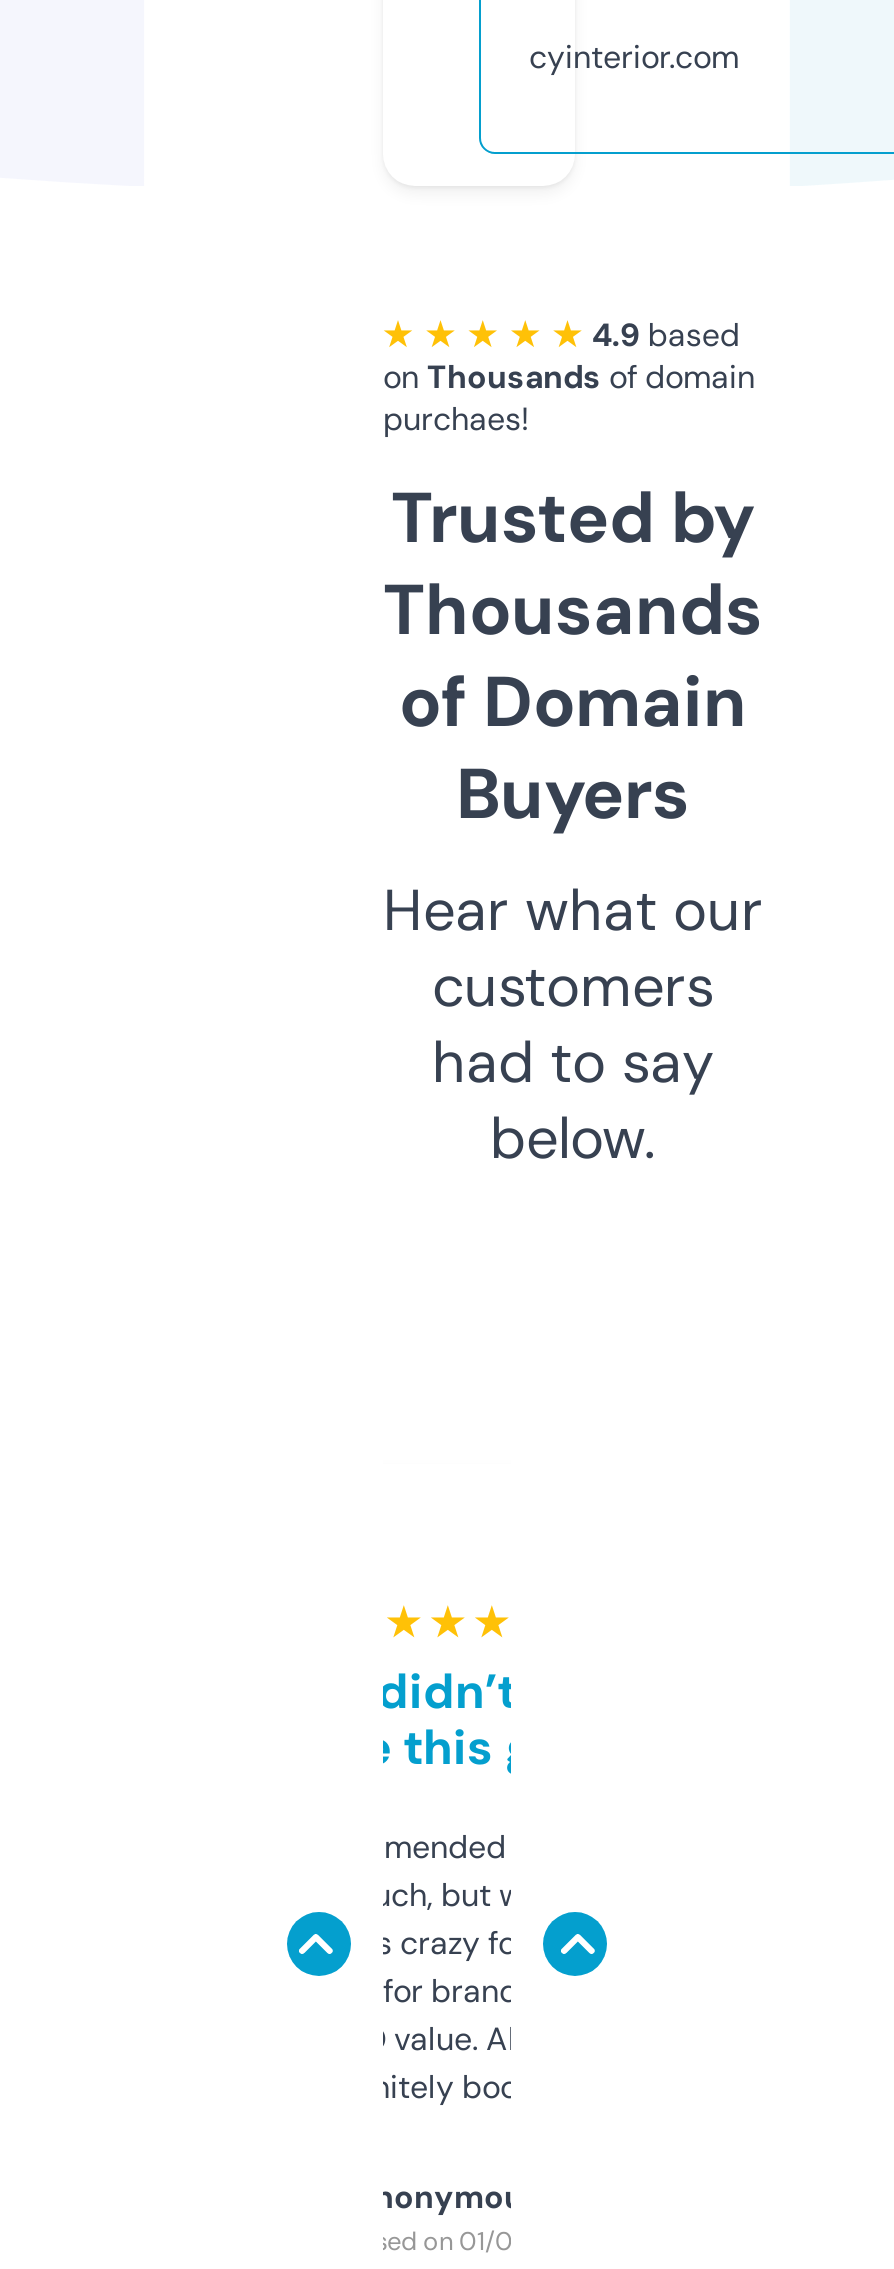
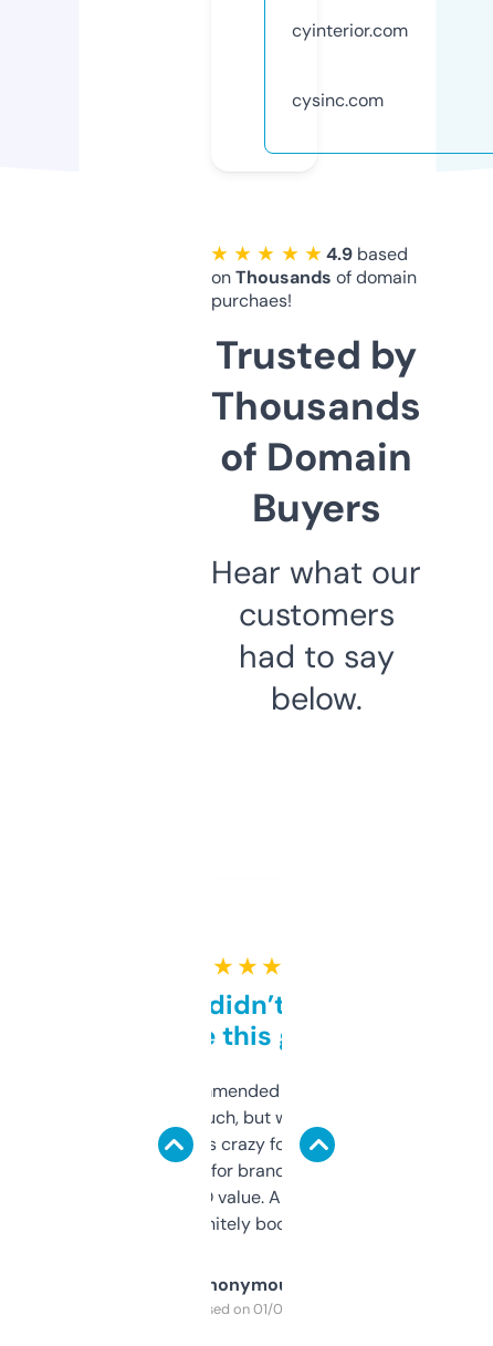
none -> [292,88,384,112] cysinc.com

